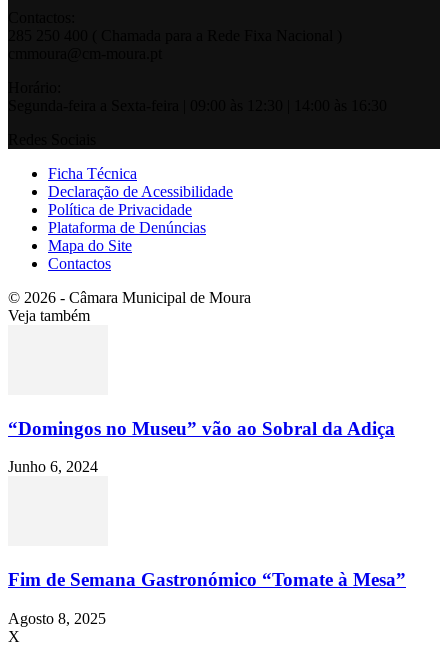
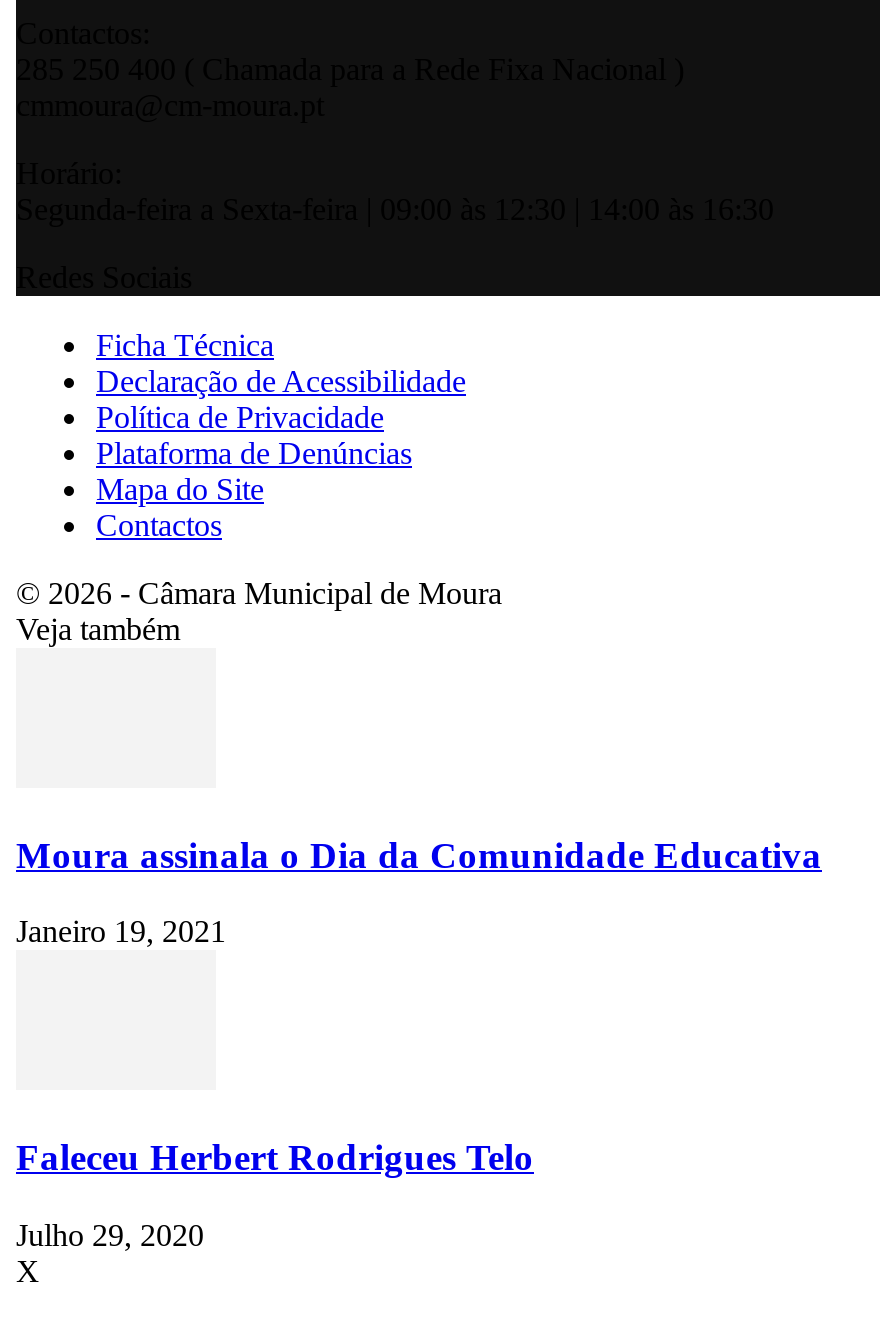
[8,417,395,438] “Domingos no Museu” vão ao Sobral da Adiça -> [16,833,822,875] Moura assinala o Dia da Comunidade Educativa
[8,458,98,475] Junho 6, 2024 -> [16,914,226,948] Janeiro 19, 2021
[8,569,406,590] Fim de Semana Gastronómico “Tomate à Mesa” -> [16,1136,534,1178] Faleceu Herbert Rodrigues Telo
[8,610,106,627] Agosto 8, 2025 -> [16,1217,204,1251] Julho 29, 2020

